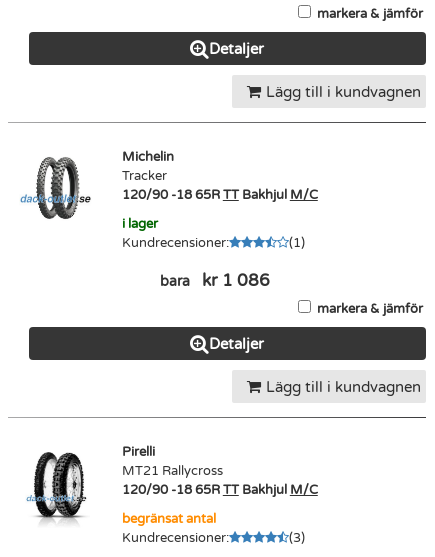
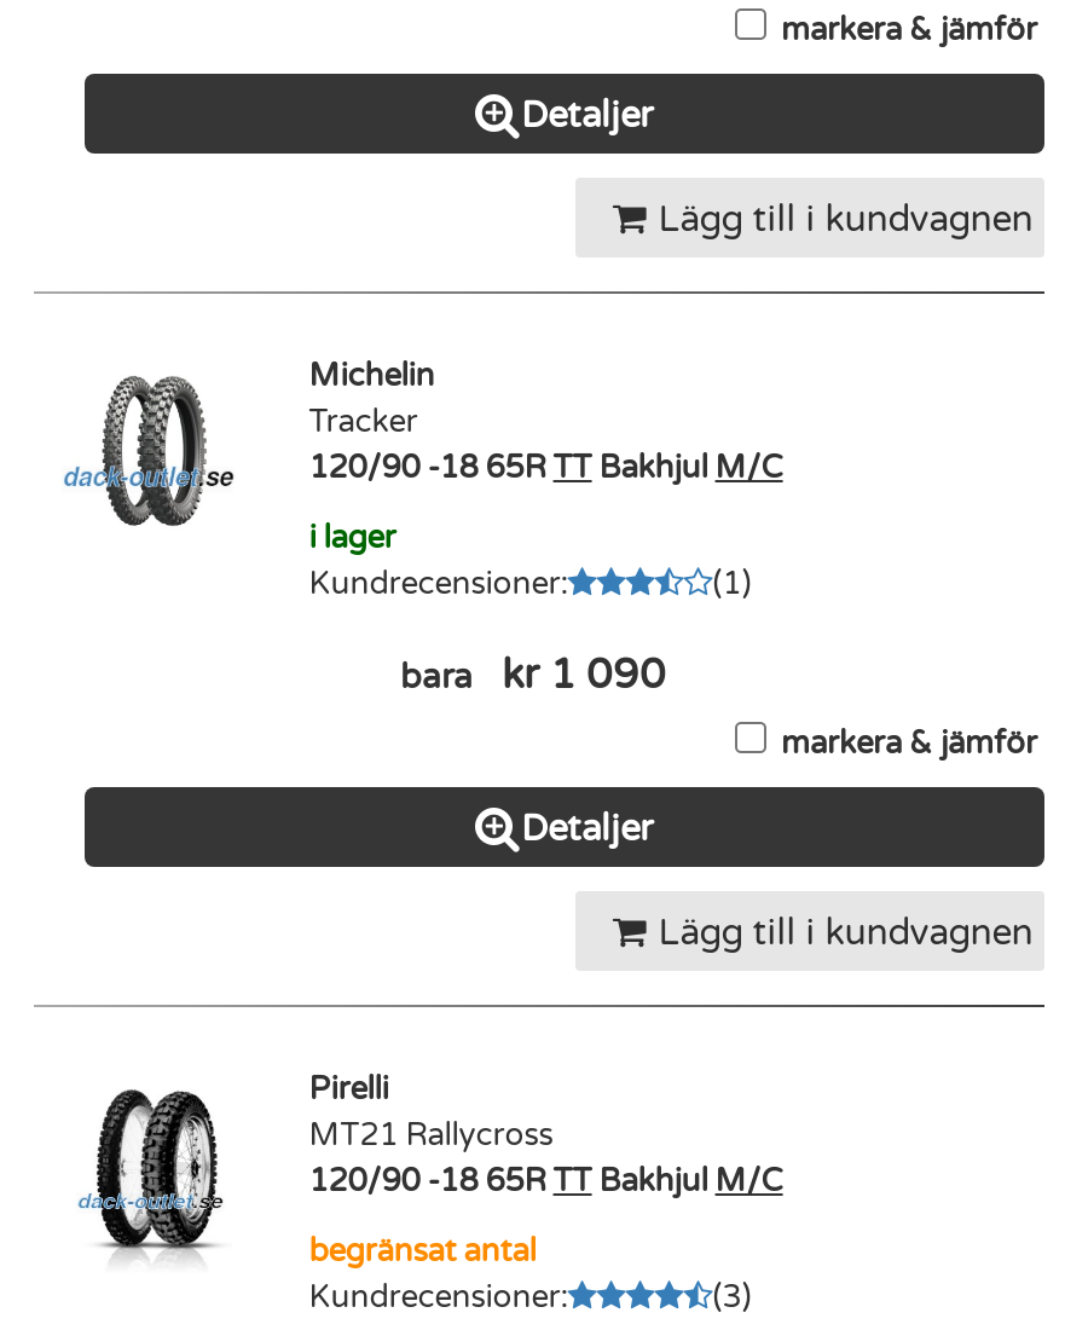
[159,270,269,291] bara kr 1 086 -> [400,650,666,701] bara kr 1 090

